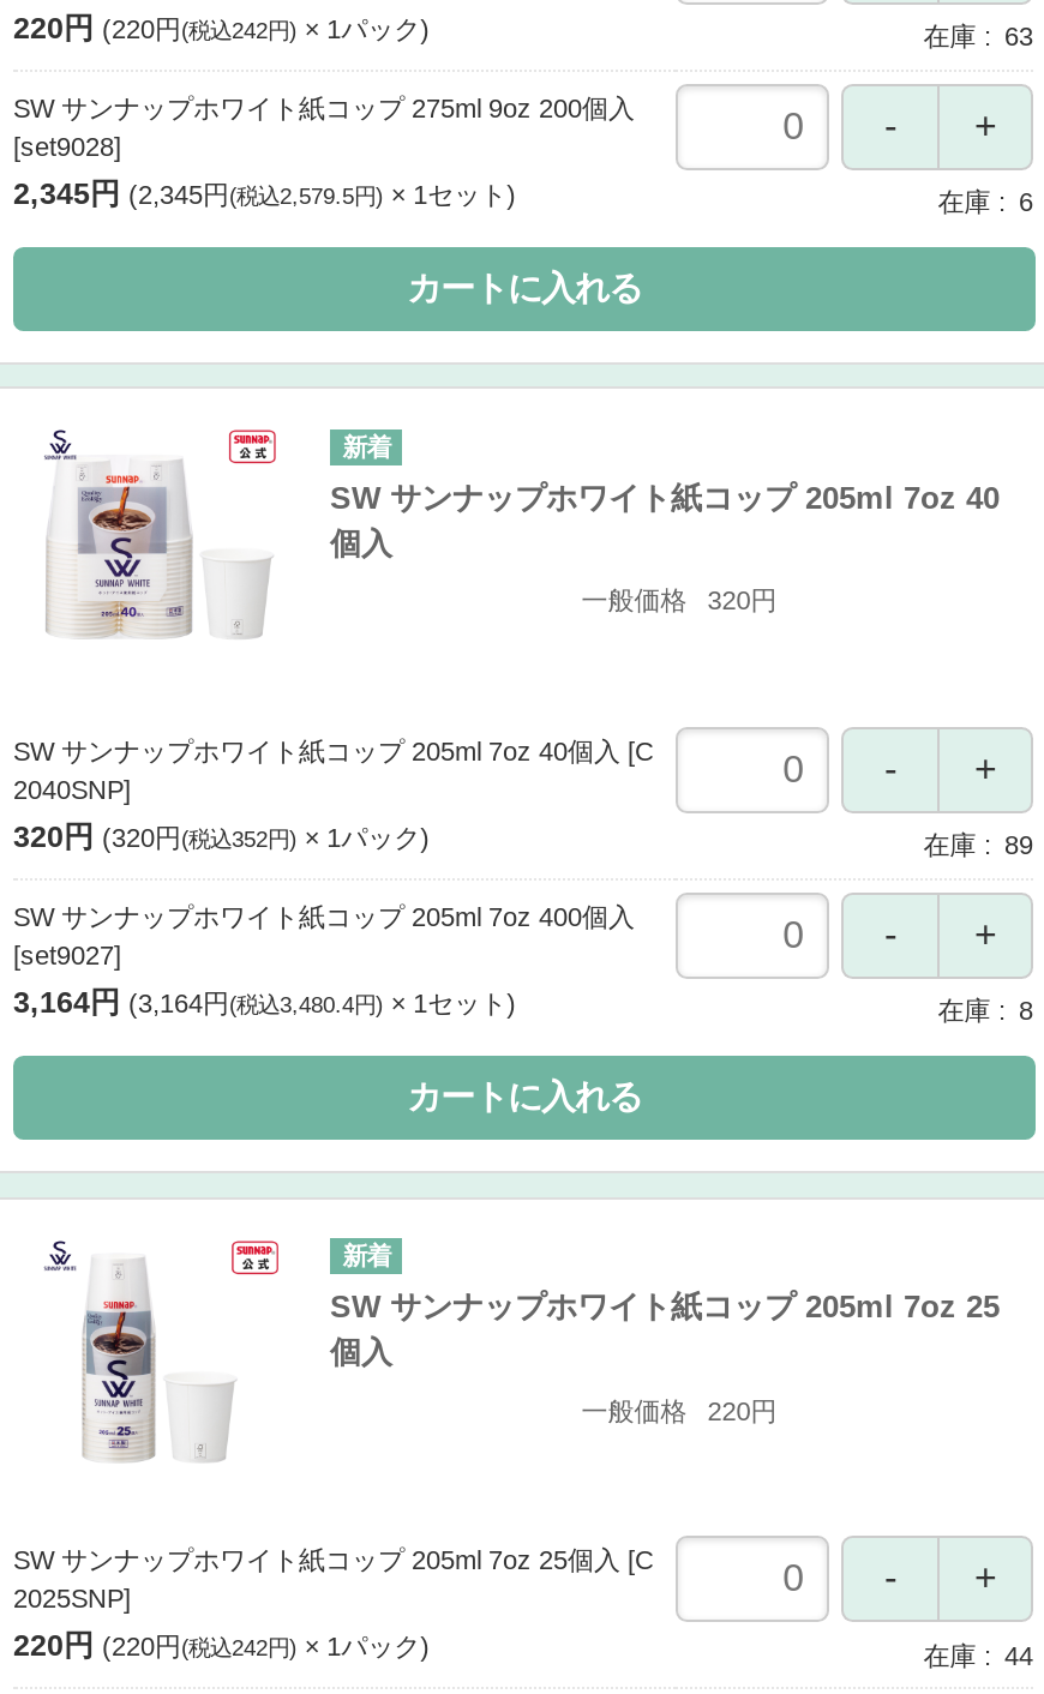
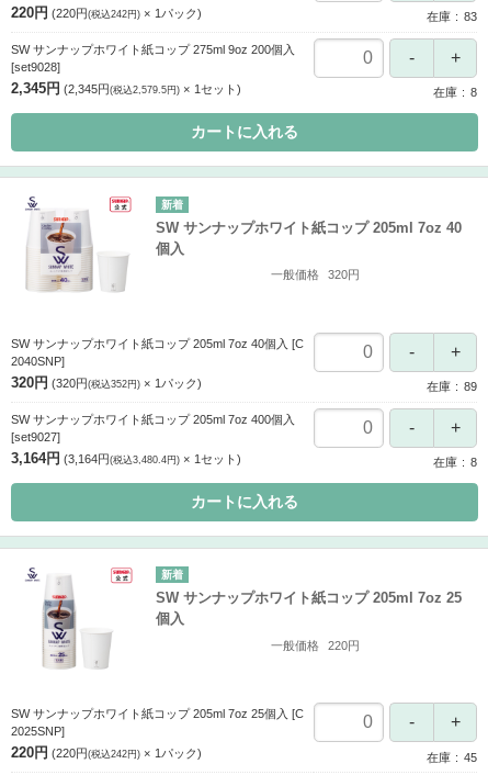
[923,22,1033,51] 在庫 63 -> [427,10,477,23] 在庫 83
[938,187,1033,216] 在庫 6 -> [433,86,477,99] 在庫 8
[923,1640,1033,1669] 在庫 44 -> [427,751,477,764] 在庫 45

